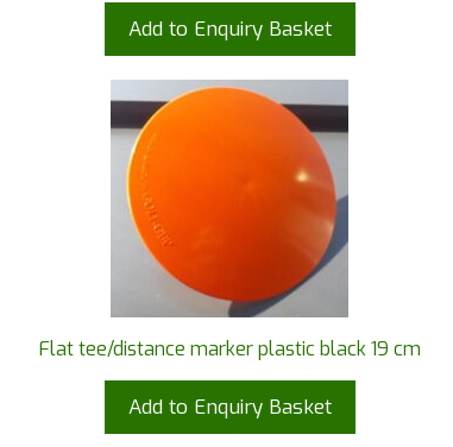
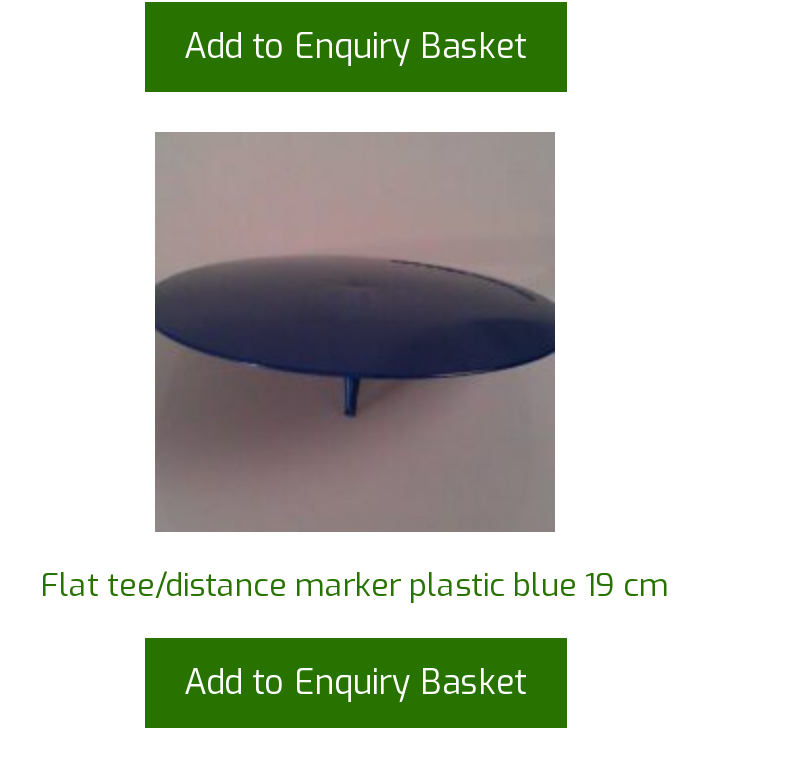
[39,81,420,361] [image] | Flat tee/distance marker plastic black 19 cm -> [41,132,669,605] [image] | Flat tee/distance marker plastic blue 19 cm

